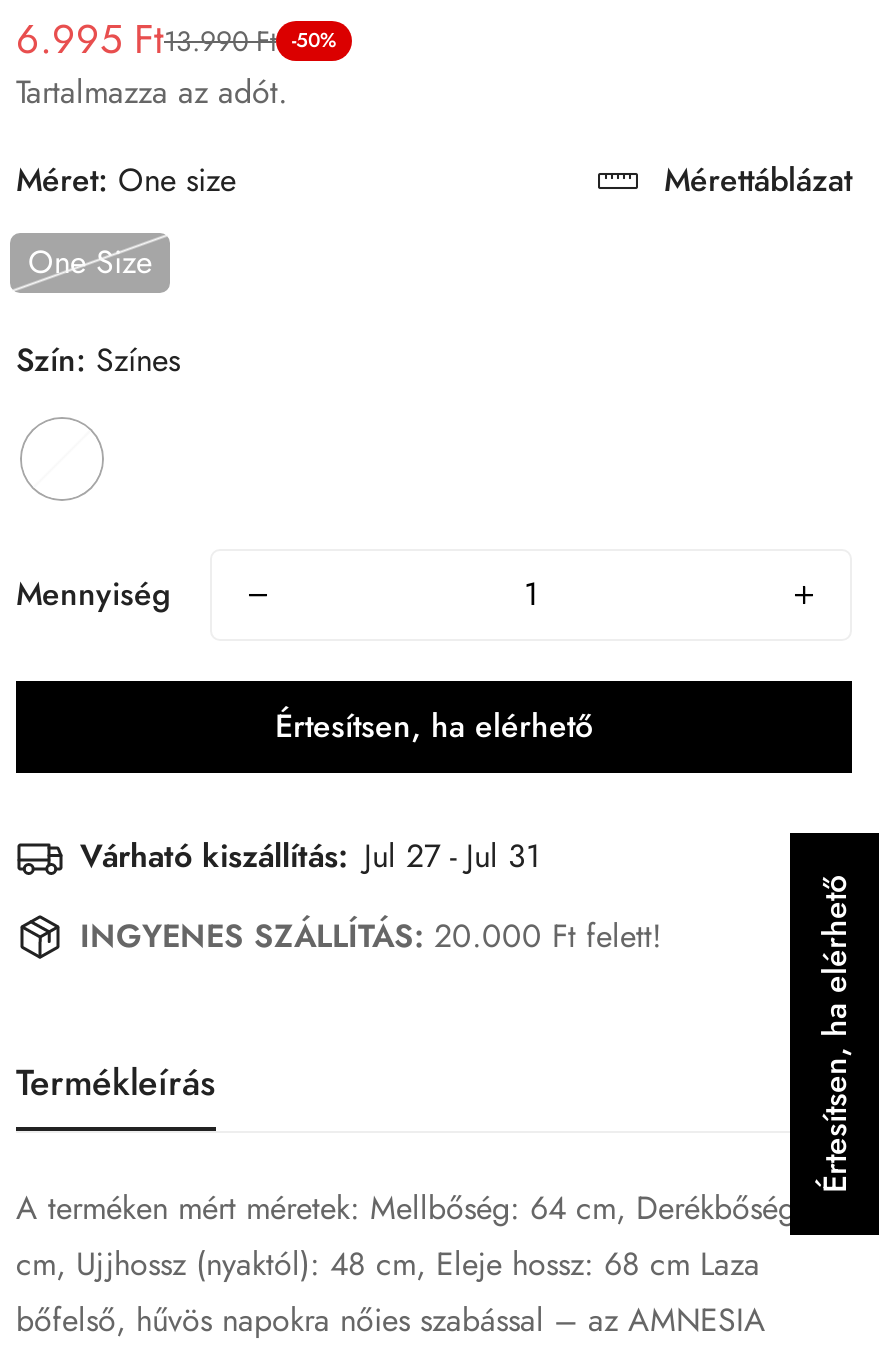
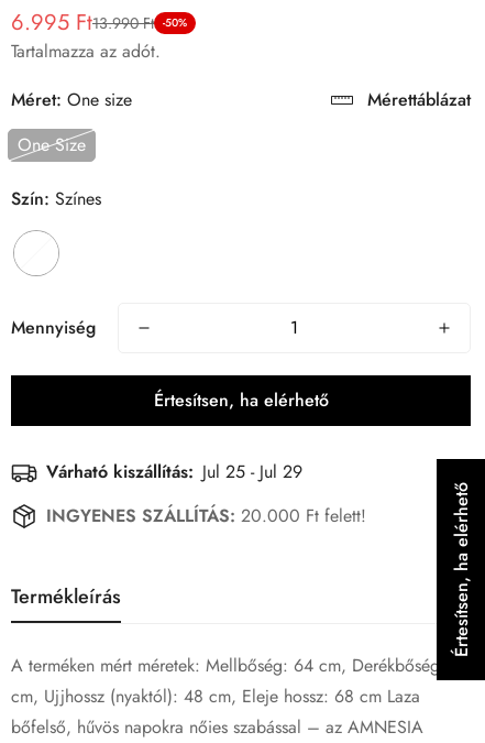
[80,834,540,880] Várható kiszállítás: Jul 27 - Jul 31 -> [46,459,302,485] Várható kiszállítás: Jul 25 - Jul 29

